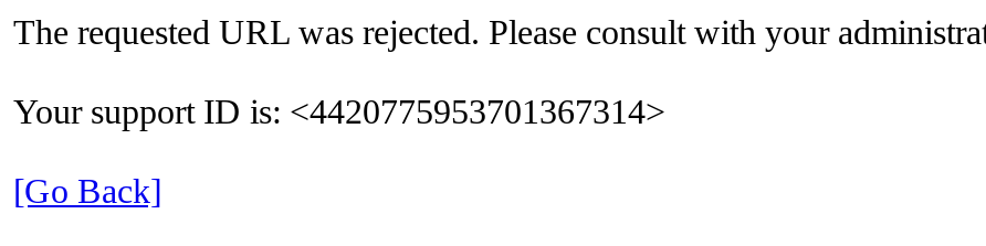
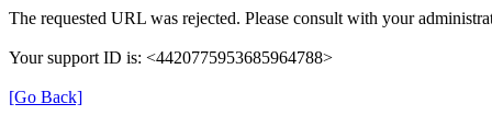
[13,93,665,130] Your support ID is: <4420775953701367314> -> [9,48,333,67] Your support ID is: <4420775953685964788>

